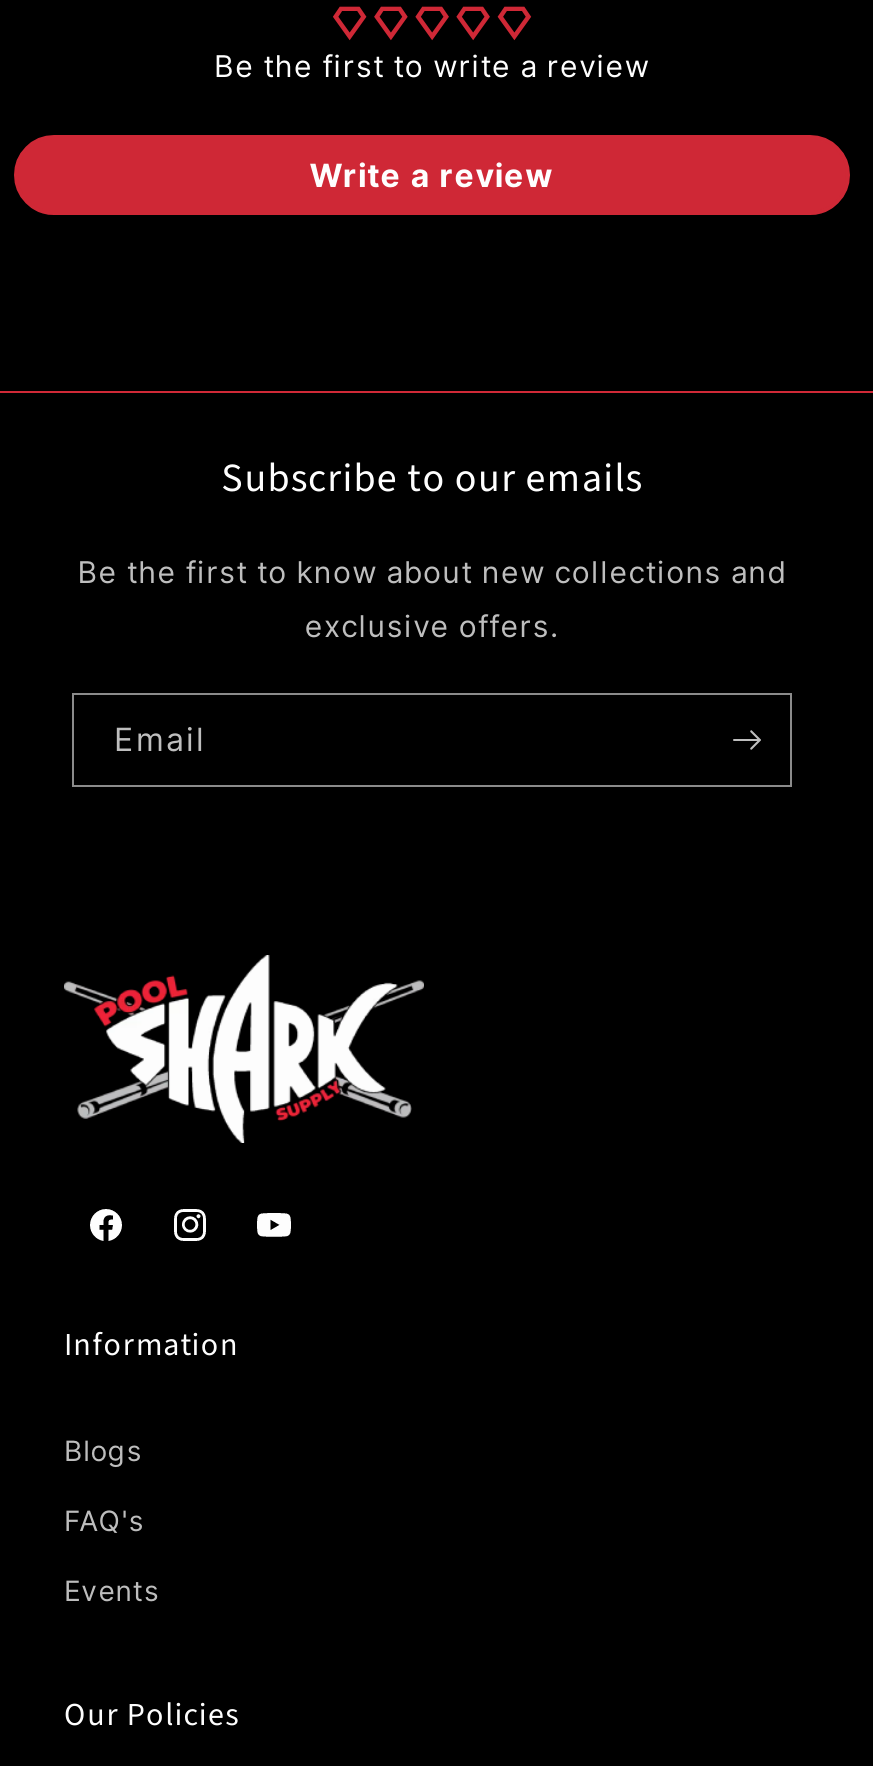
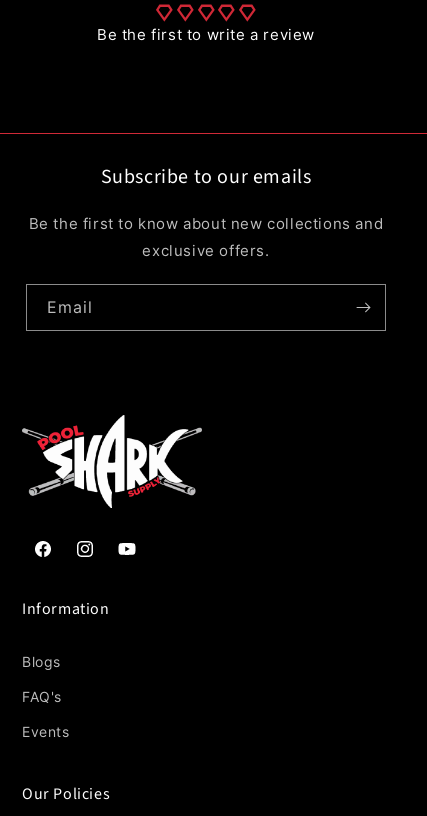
[310,156,554,196] Write a review -> none

